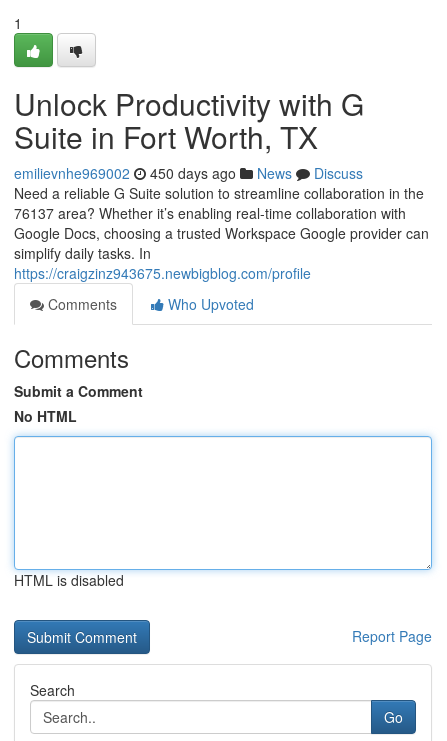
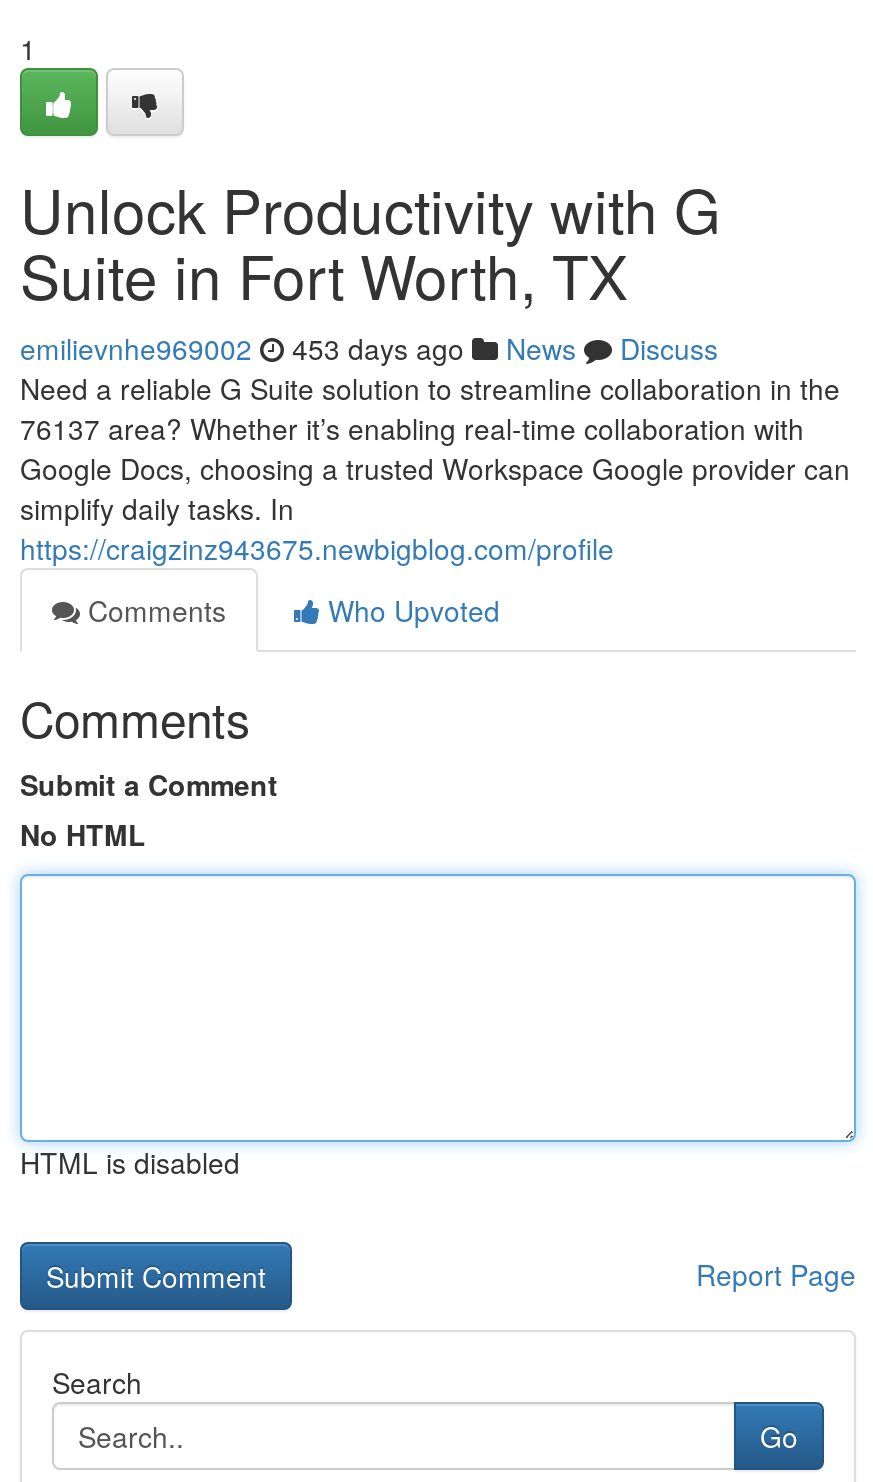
[14,163,363,183] emilievnhe969002 450 days ago News Discuss -> [20,328,718,368] emilievnhe969002 453 days ago News Discuss

